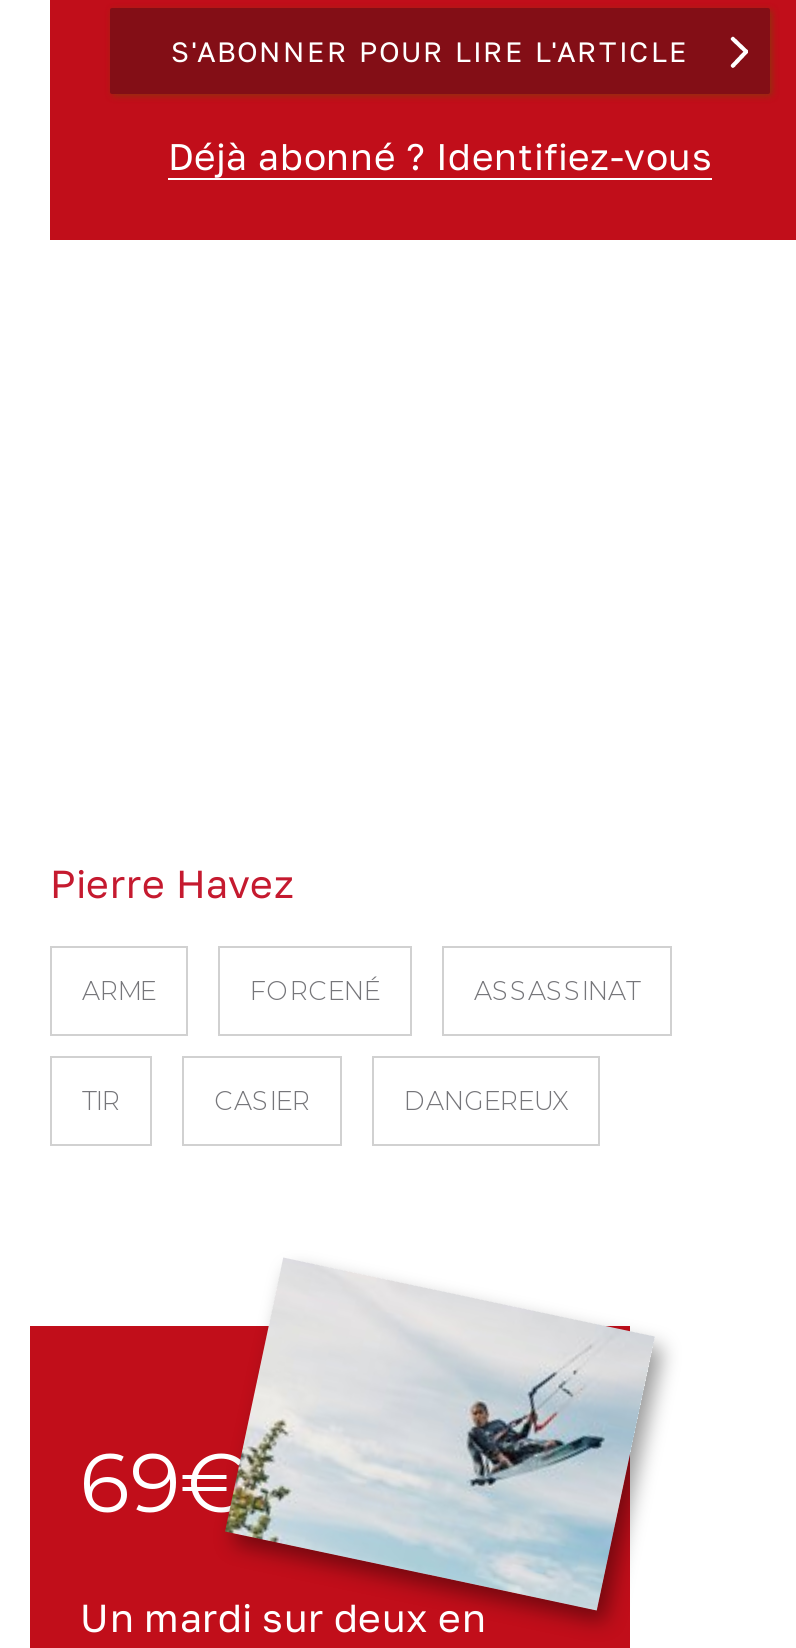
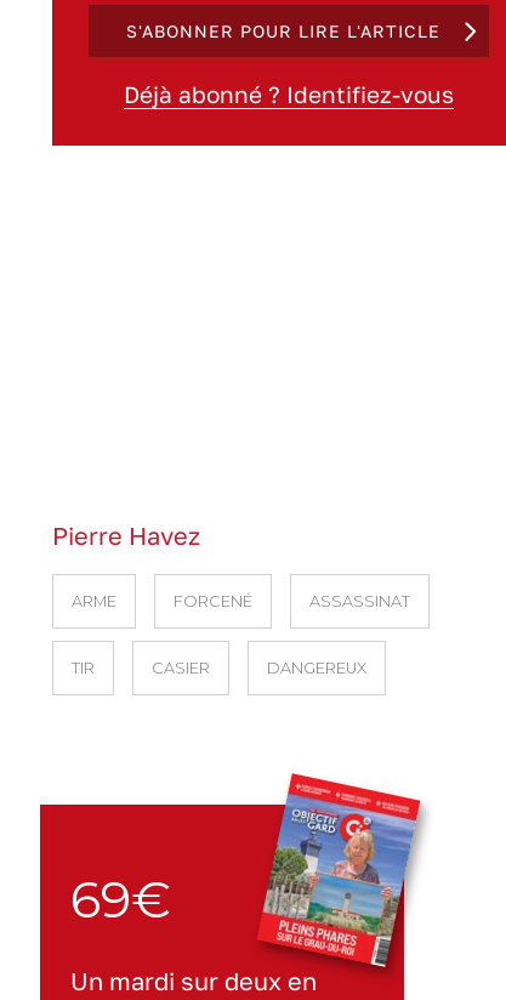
[236,1260,660,1620] [image] -> [166,767,423,982] [image]

